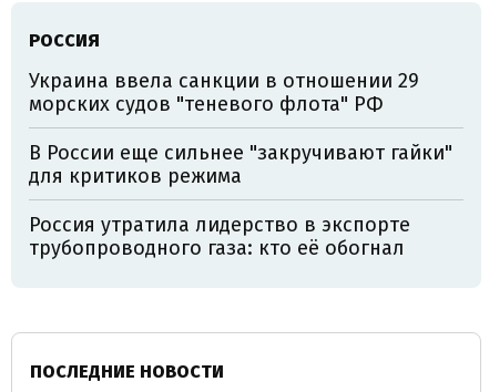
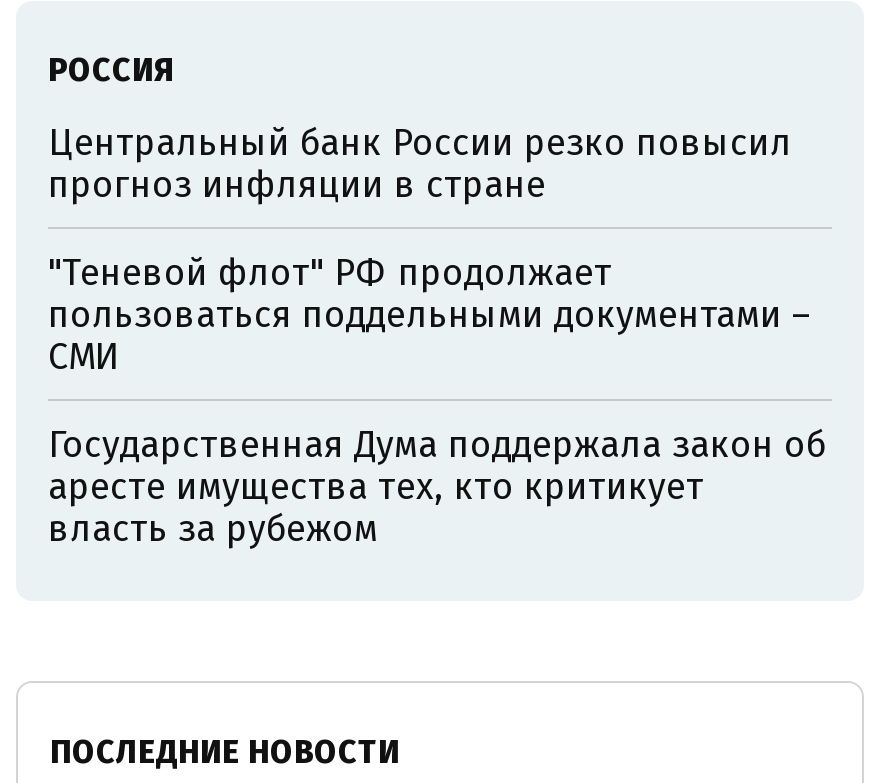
[29,69,419,116] Украина ввела санкции в отношении 29 | морских судов "теневого флота" РФ -> [48,121,792,207] Центральный банк России резко повысил | прогноз инфляции в стране
[29,141,452,188] В России еще сильнее "закручивают гайки" | для критиков режима -> [48,251,812,379] "Теневой флот" РФ продолжает | пользоваться поддельными документами – | СМИ
[29,213,410,260] Россия утратила лидерство в экспорте | трубопроводного газа: кто её обогнал -> [48,423,826,551] Государственная Дума поддержала закон об | аресте имущества тех, кто критикует | власть за рубежом

